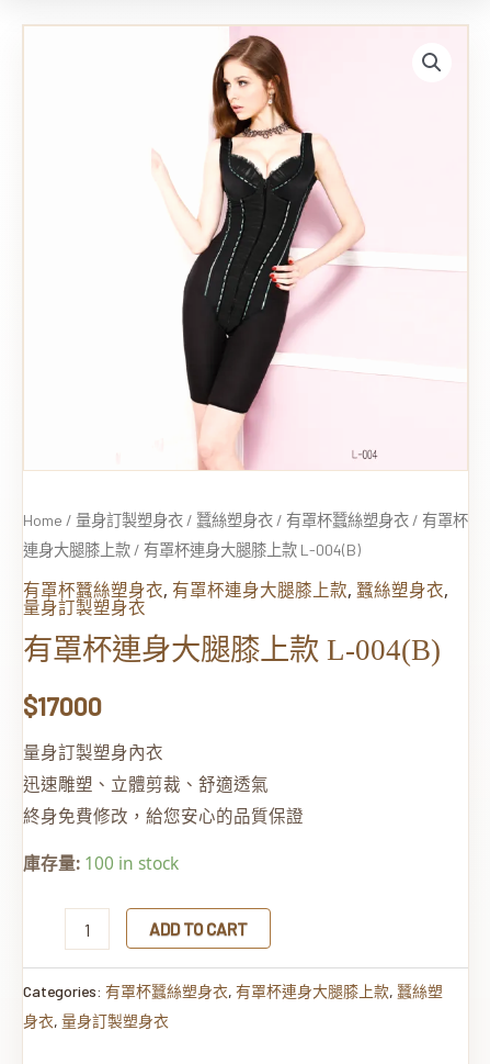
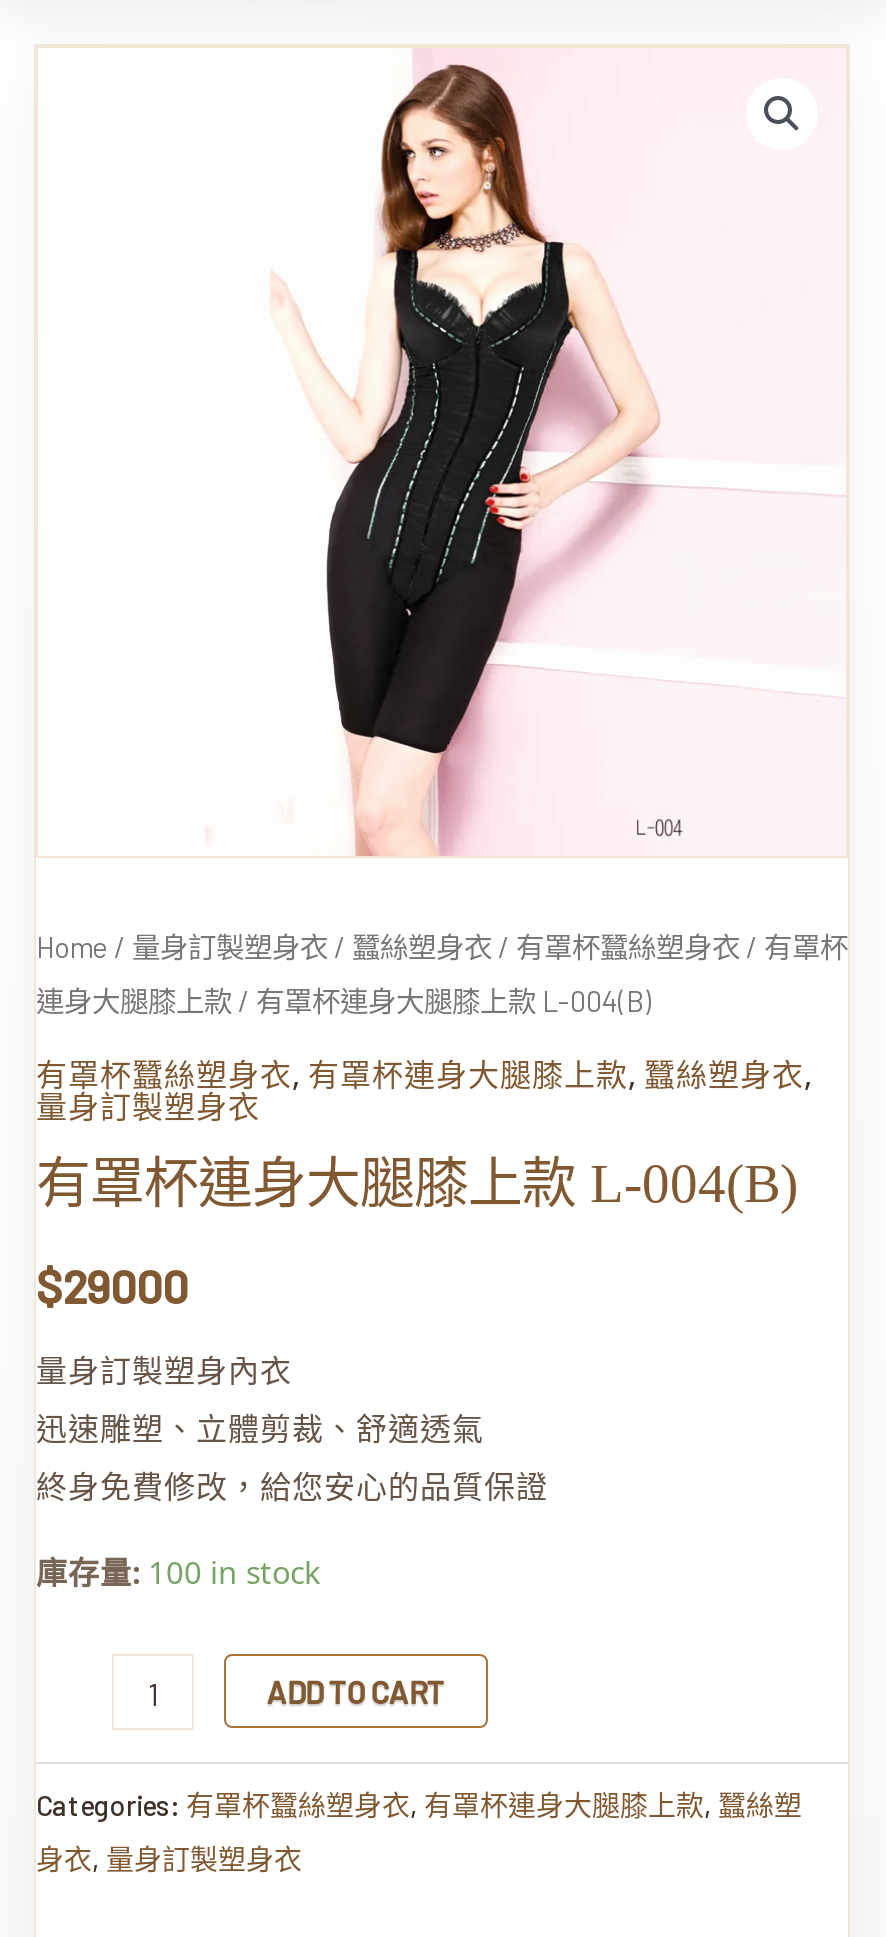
[23,691,102,721] $17000 -> [36,1258,188,1314] $29000

